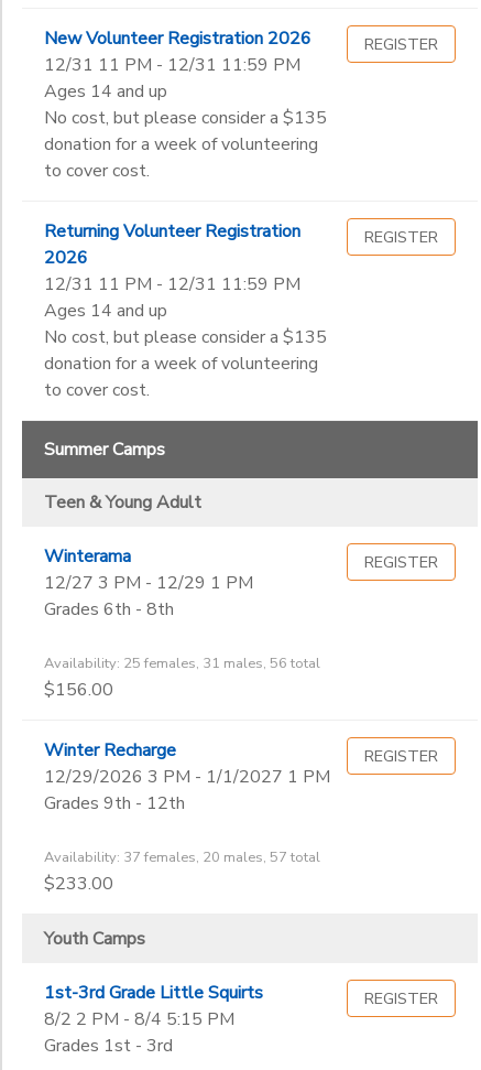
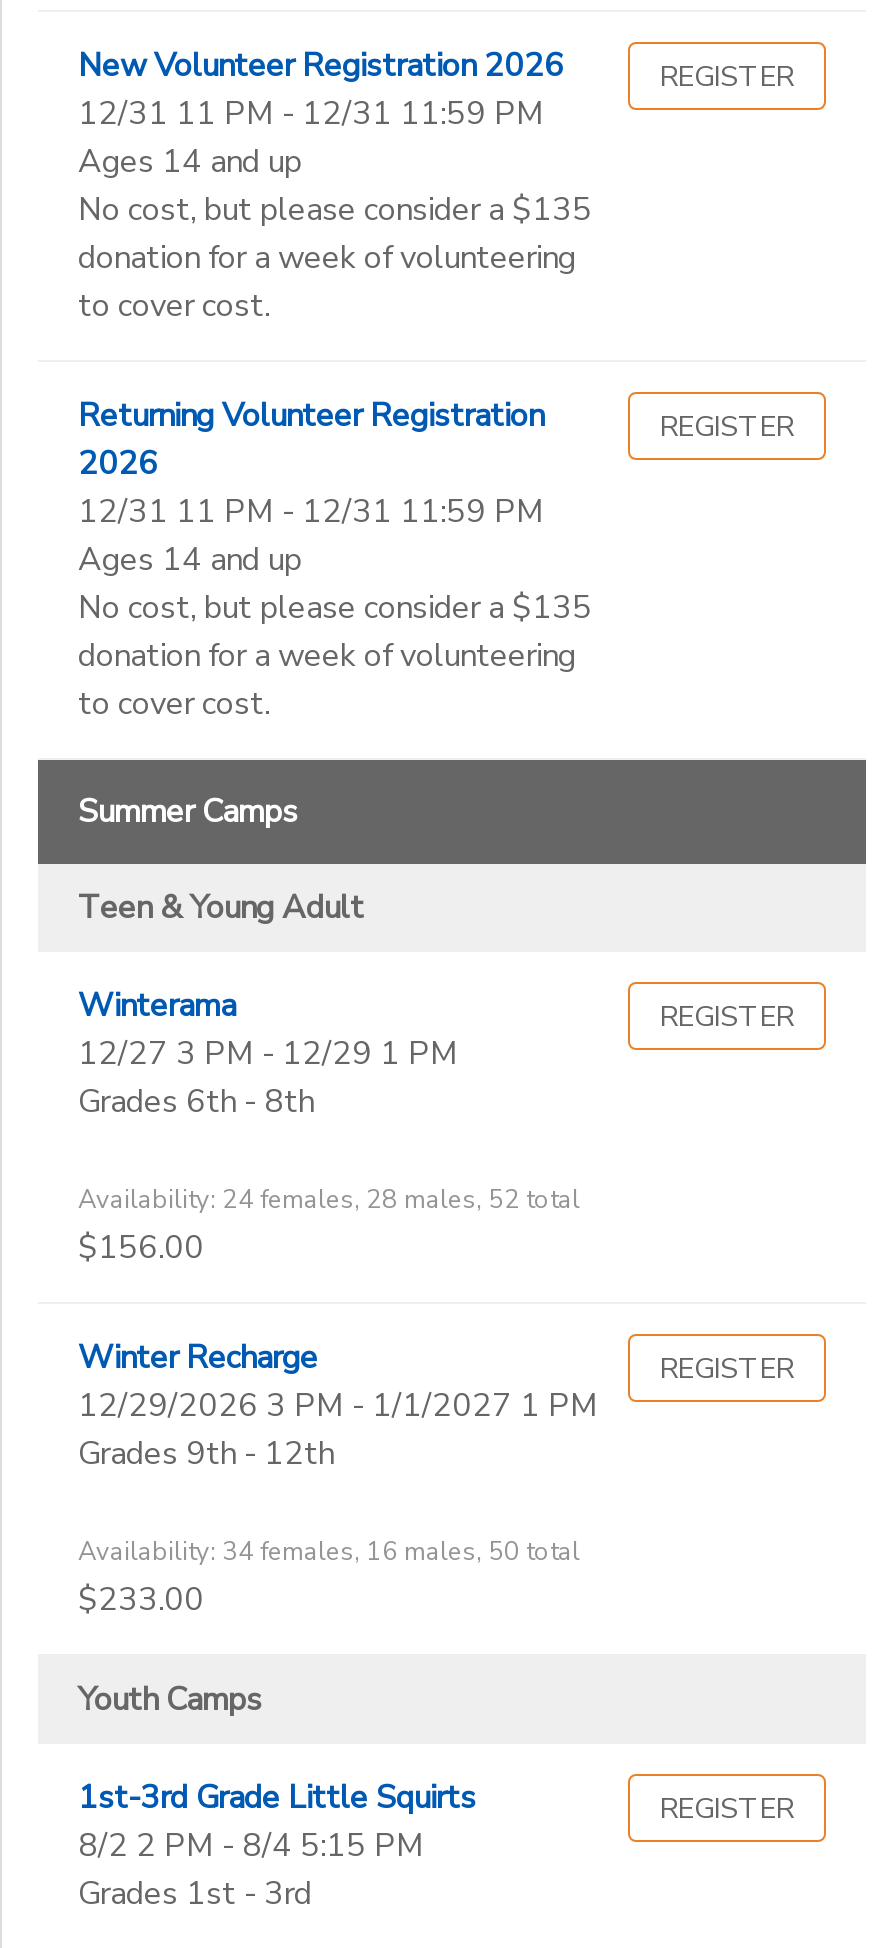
[44,653,320,673] Availability: 25 females, 31 males, 56 total -> [78,1182,580,1218] Availability: 24 females, 28 males, 52 total
[44,847,320,867] Availability: 37 females, 20 males, 57 total -> [78,1534,580,1570] Availability: 34 females, 16 males, 50 total

